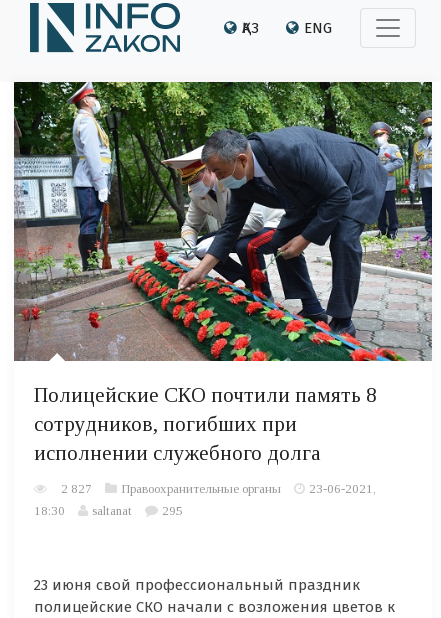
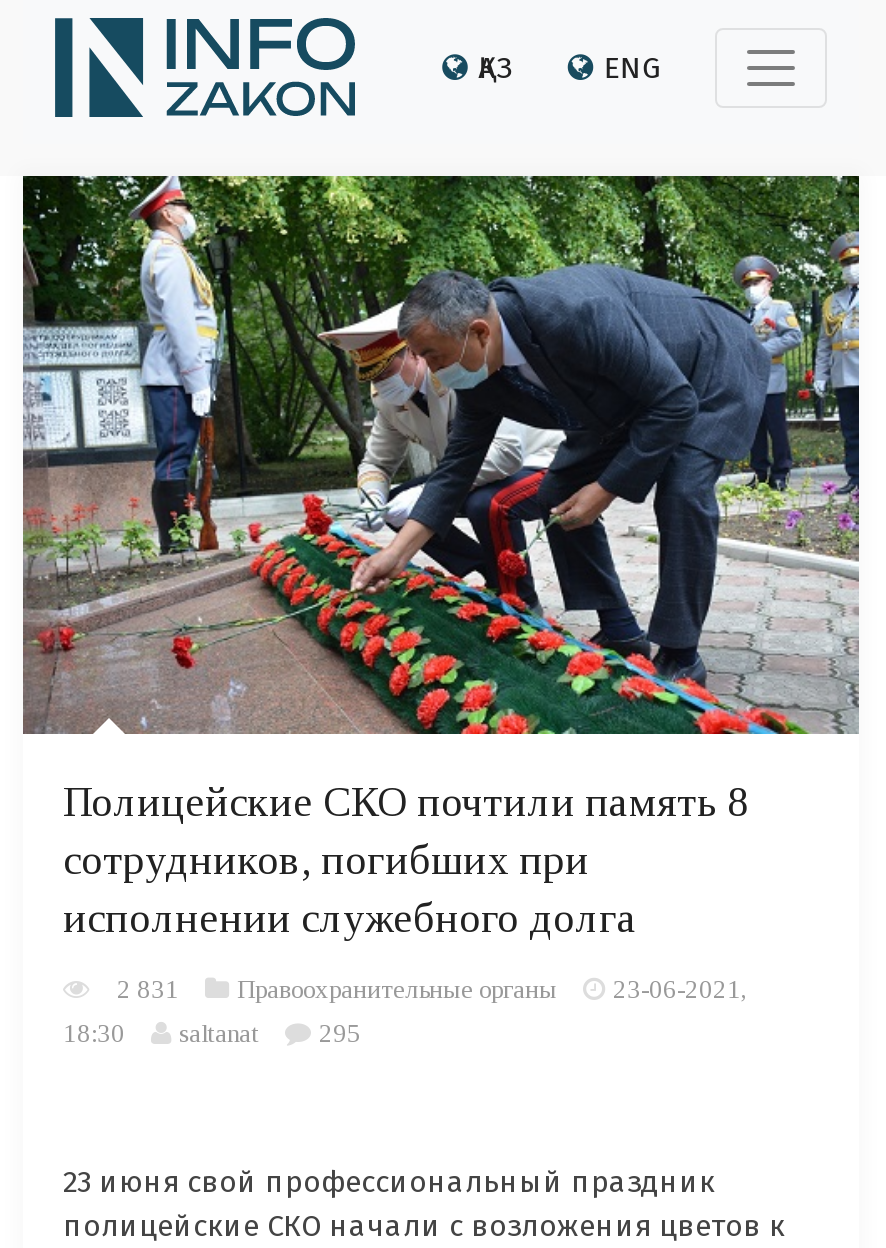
[61,481,376,496] 2 827 Правоохранительные органы 23-06-2021, -> [117,973,747,1003] 2 831 Правоохранительные органы 23-06-2021,

